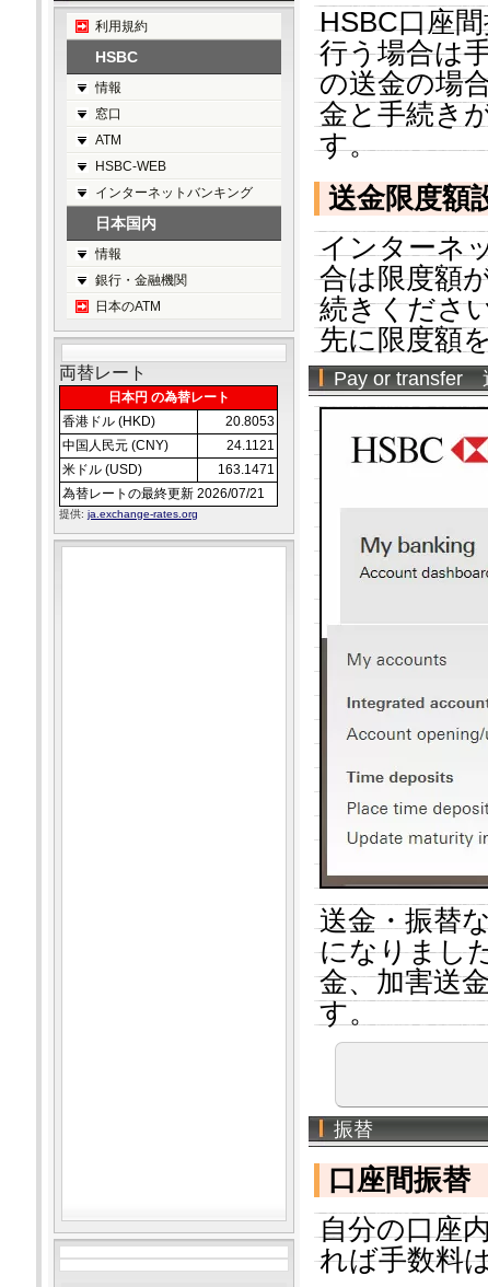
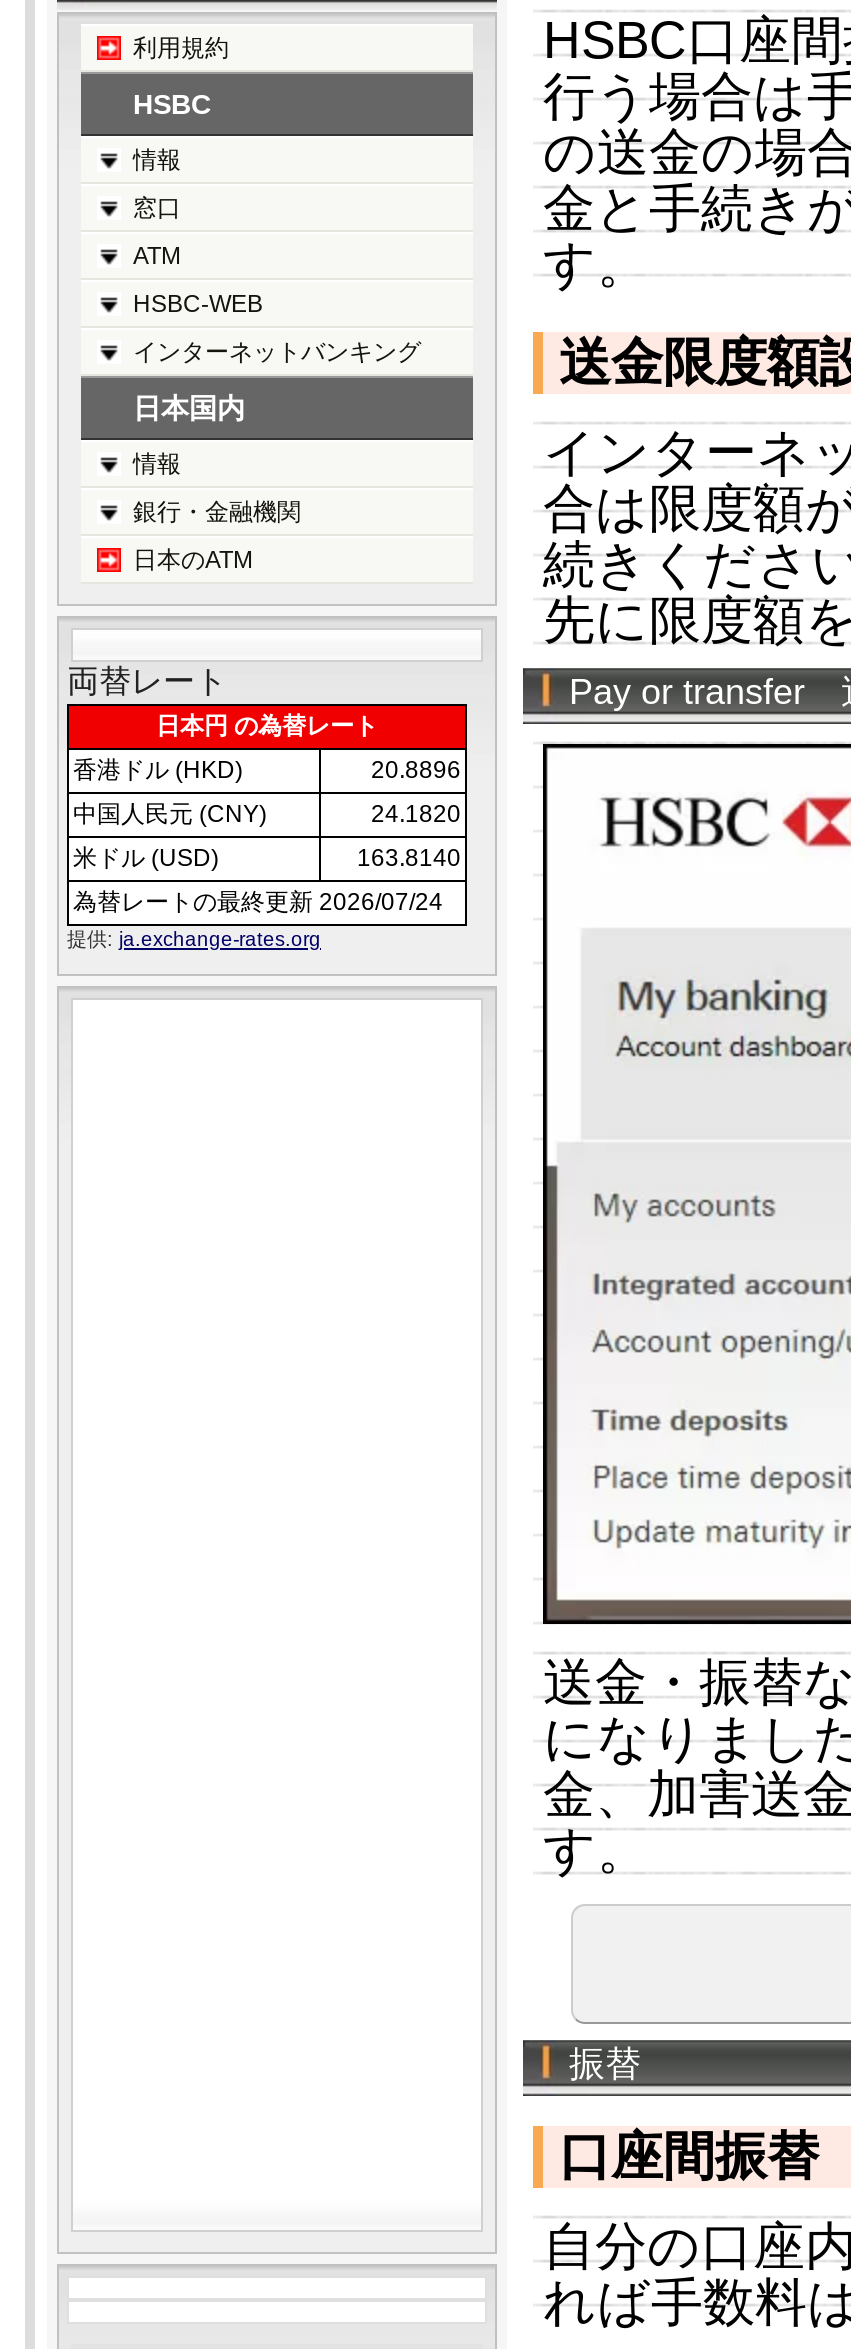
[225,414,275,429] 20.8053 -> [371,756,461,784] 20.8896
[226,438,275,453] 24.1121 -> [371,800,461,828] 24.1820
[218,462,275,477] 163.1471 -> [357,844,461,872] 163.8140
[62,486,265,501] 為替レートの最終更新 2026/07/21 -> [73,888,443,916] 為替レートの最終更新 2026/07/24

